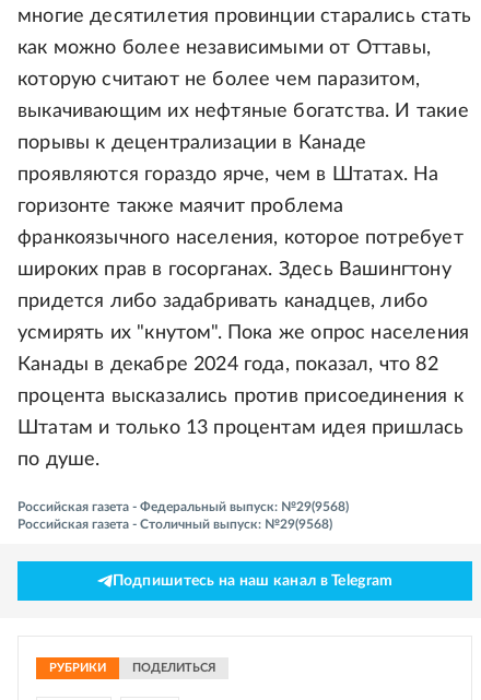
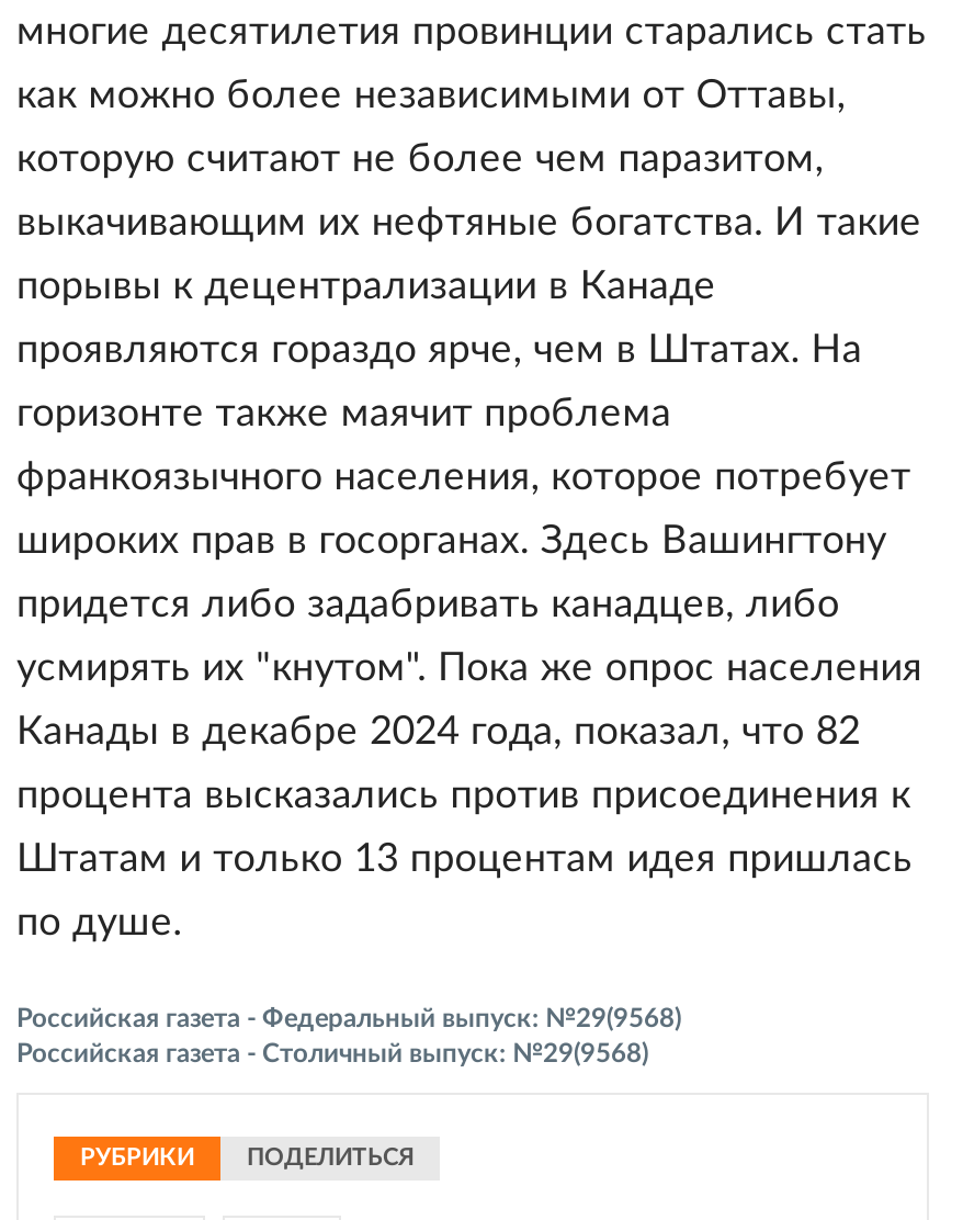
[112,574,393,589] Подпишитесь на наш канал в Telegram -> none

